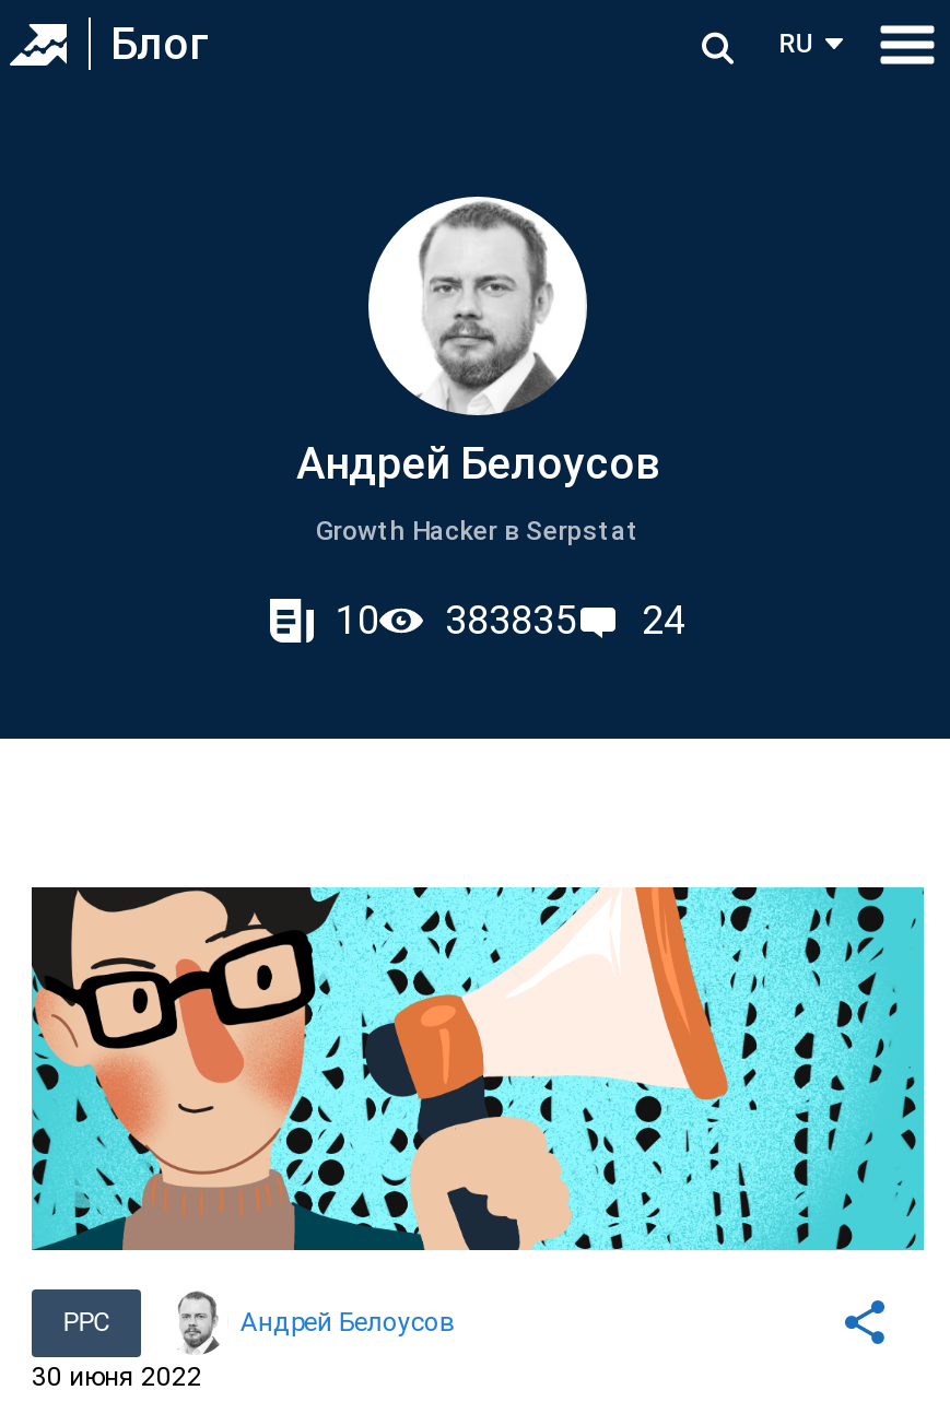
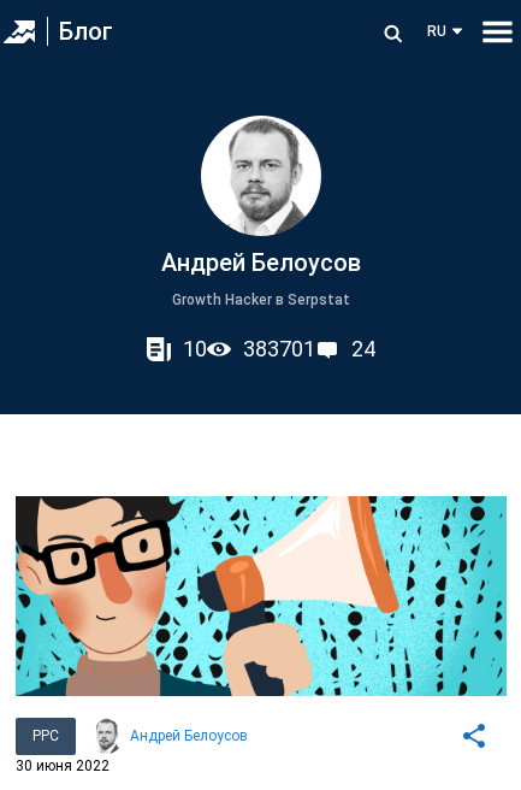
[336,598,685,643] 10 383835 24 -> [183,336,375,362] 10 383701 24

